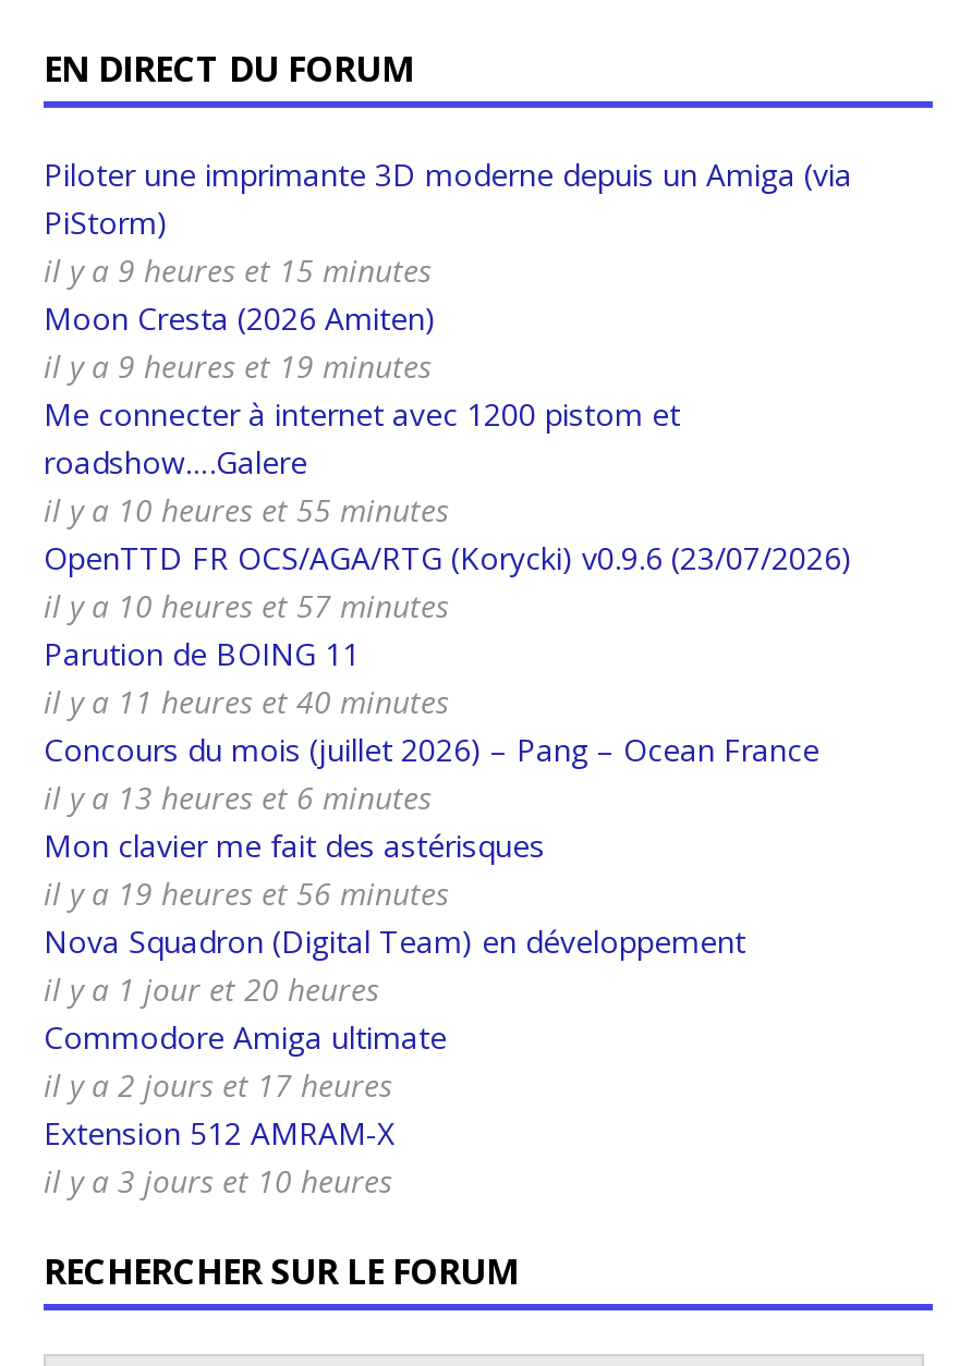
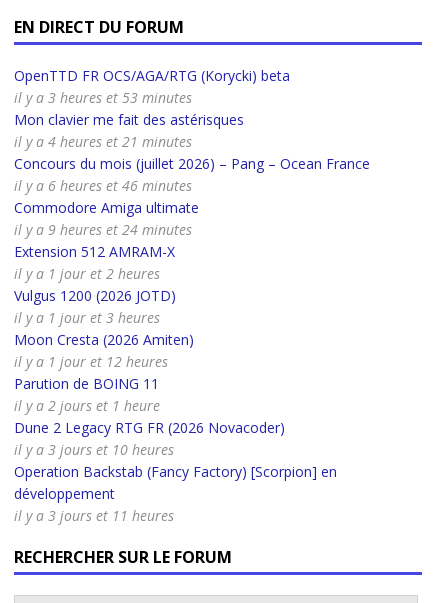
[44,154,852,818] Piloter une imprimante 3D moderne depuis un Amiga (via | PiStorm) | il y a 9 heures et 15 minutes | il y a 9 heures et 19 minutes | Me connecter à internet avec 1200 pistom et | roadshow….Galere | il y a 10 heures et 55 minutes | OpenTTD FR OCS/AGA/RTG (Korycki) v0.9.6 (23/07/2026) | il y a 10 heures et 57 minutes | il y a 11 heures et 40 minutes | il y a 13 heures et 6 minutes -> [14,66,290,107] OpenTTD FR OCS/AGA/RTG (Korycki) beta | il y a 3 heures et 53 minutes
moved [44,297,436,339] -> [14,330,194,349]: Moon Cresta (2026 Amiten)
moved [44,633,360,674] -> [14,374,159,393]: Parution de BOING 11
moved [44,729,819,770] -> [14,154,370,173]: Concours du mois (juillet 2026) – Pang – Ocean France
moved [44,825,545,866] -> [14,110,244,129]: Mon clavier me fait des astérisques
[44,873,745,1010] il y a 19 heures et 56 minutes | Nova Squadron (Digital Team) en développement | il y a 1 jour et 20 heures -> [14,132,192,195] il y a 4 heures et 21 minutes | il y a 6 heures et 46 minutes
moved [44,1016,447,1058] -> [14,198,199,217]: Commodore Amiga ultimate
[44,1064,392,1106] il y a 2 jours et 17 heures -> [14,220,192,239] il y a 9 heures et 24 minutes
moved [44,1112,394,1154] -> [14,242,175,261]: Extension 512 AMRAM-X
none -> [14,264,285,437] il y a 1 jour et 2 heures | Vulgus 1200 (2026 JOTD) | il y a 1 jour et 3 heures | il y a 1 jour et 12 heures | il y a 2 jours et 1 heure | Dune 2 Legacy RTG FR (2026 Novacoder)
moved [44,1160,392,1202] -> [14,440,174,459]: il y a 3 jours et 10 heures
none -> [14,462,337,525] Operation Backstab (Fancy Factory) [Scorpion] en | développement | il y a 3 jours et 11 heures

